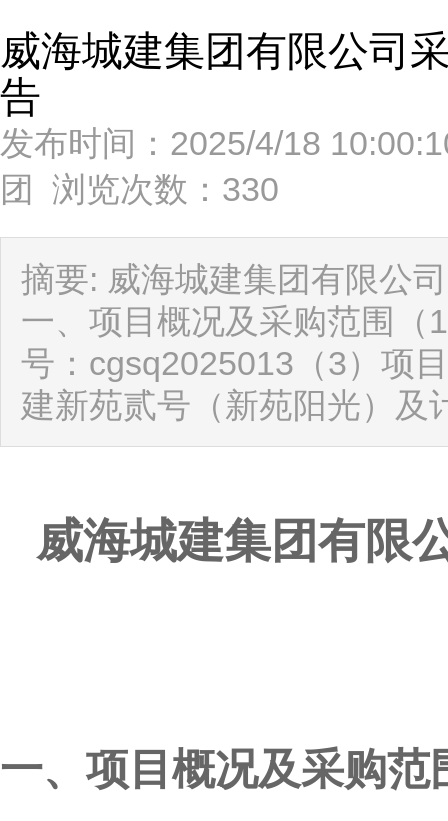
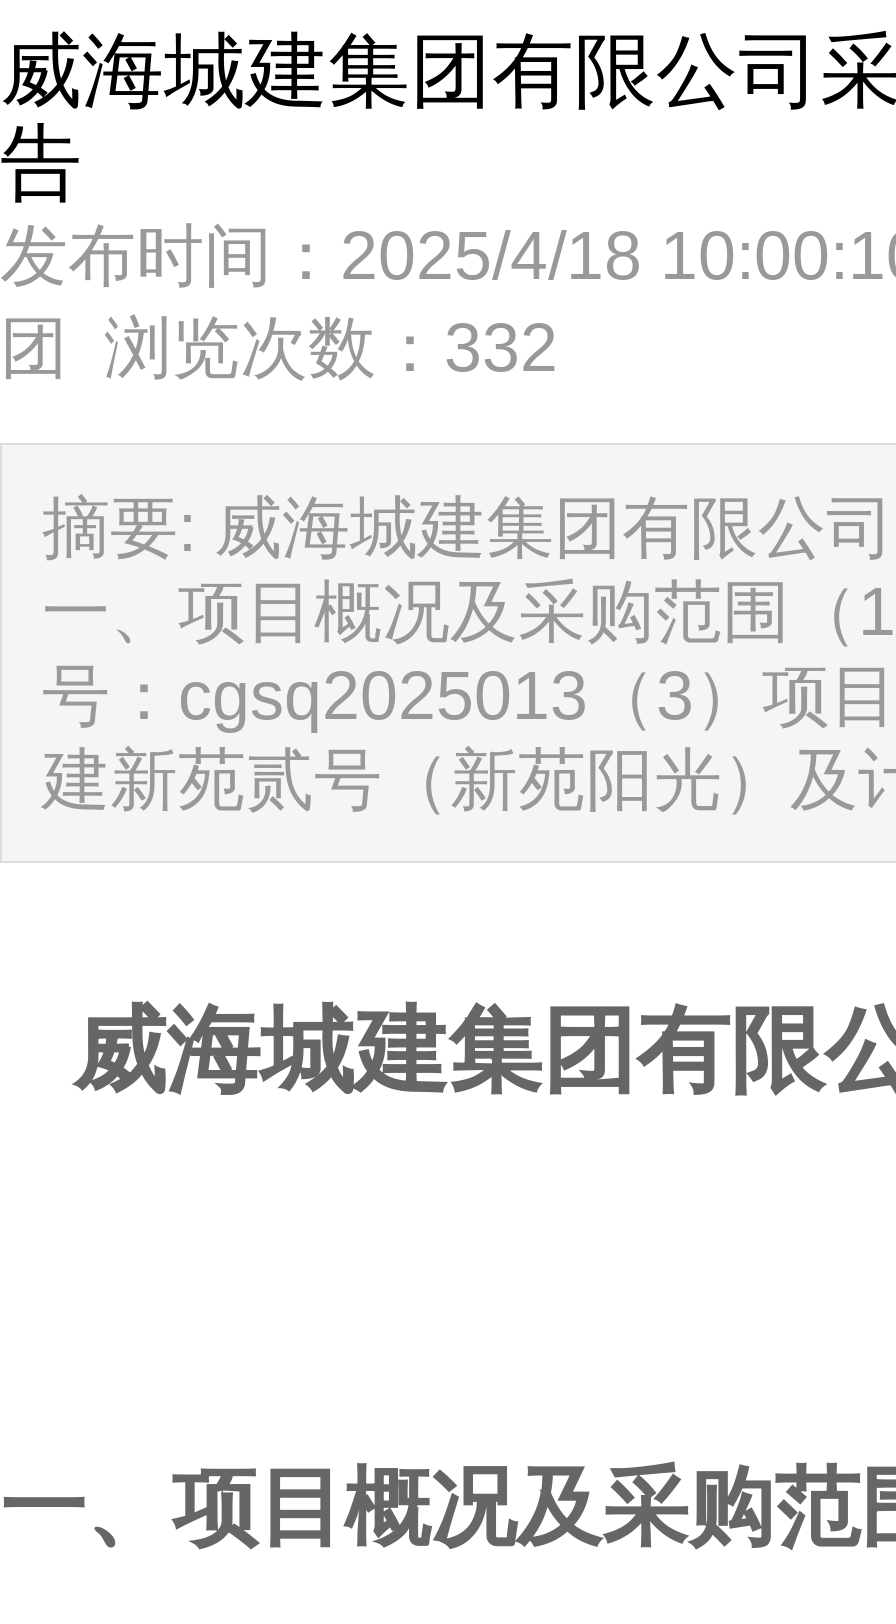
[0,170,279,208] 团 浏览次数：330 -> [0,309,558,385] 团 浏览次数：332

